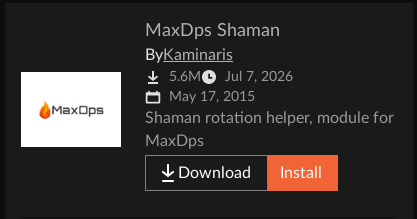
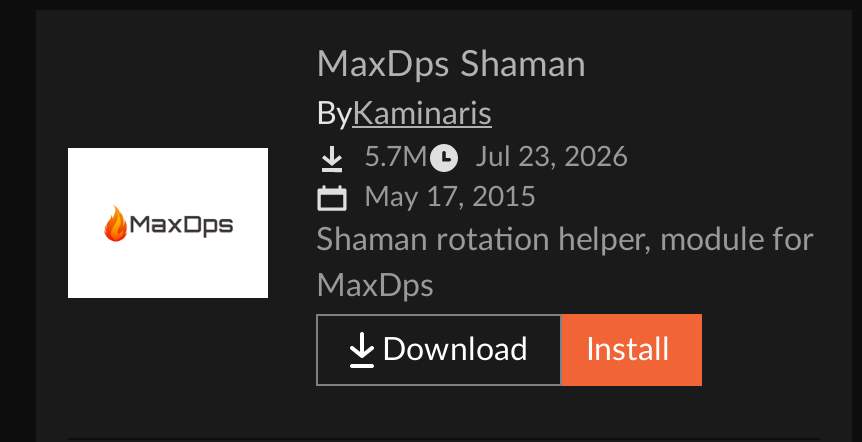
[169,70,293,84] 5.6M | Jul 7, 2026 -> [364,145,628,173] 5.7M | Jul 23, 2026

